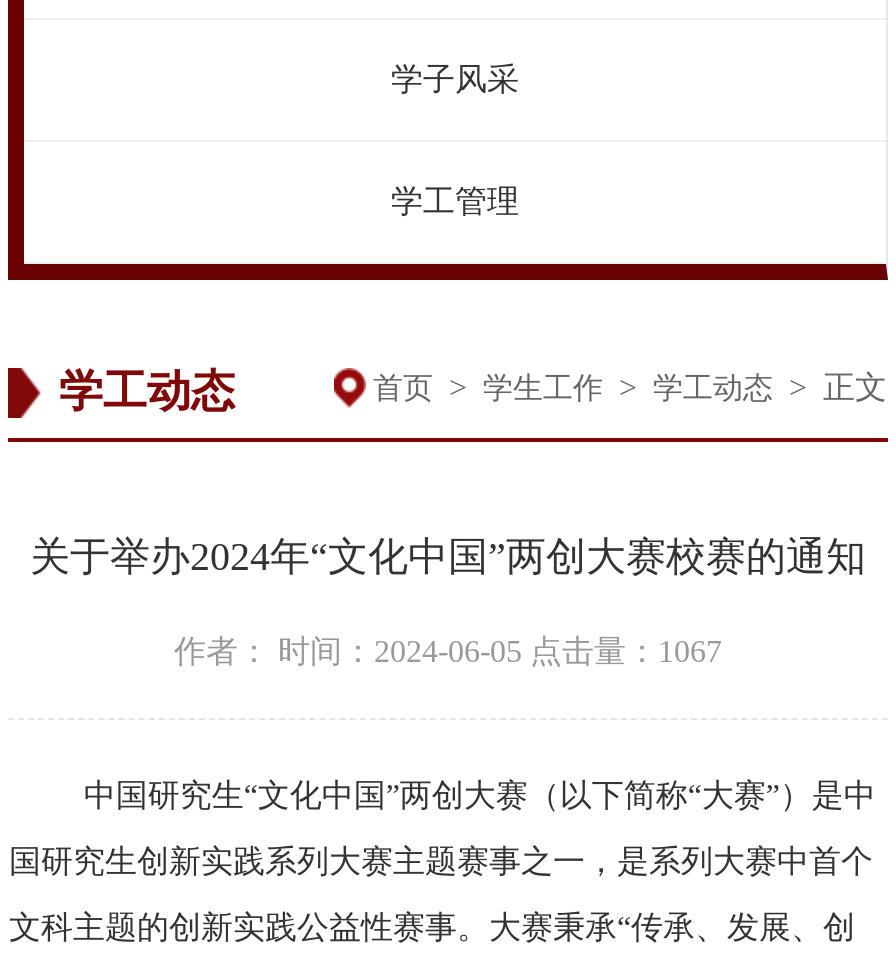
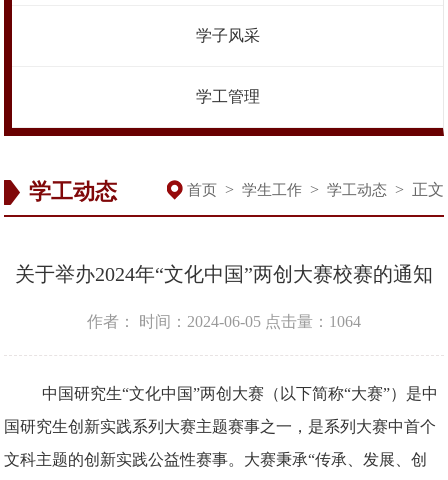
[174,634,722,668] 作者： 时间：2024-06-05 点击量：1067 -> [87,313,361,330] 作者： 时间：2024-06-05 点击量：1064

